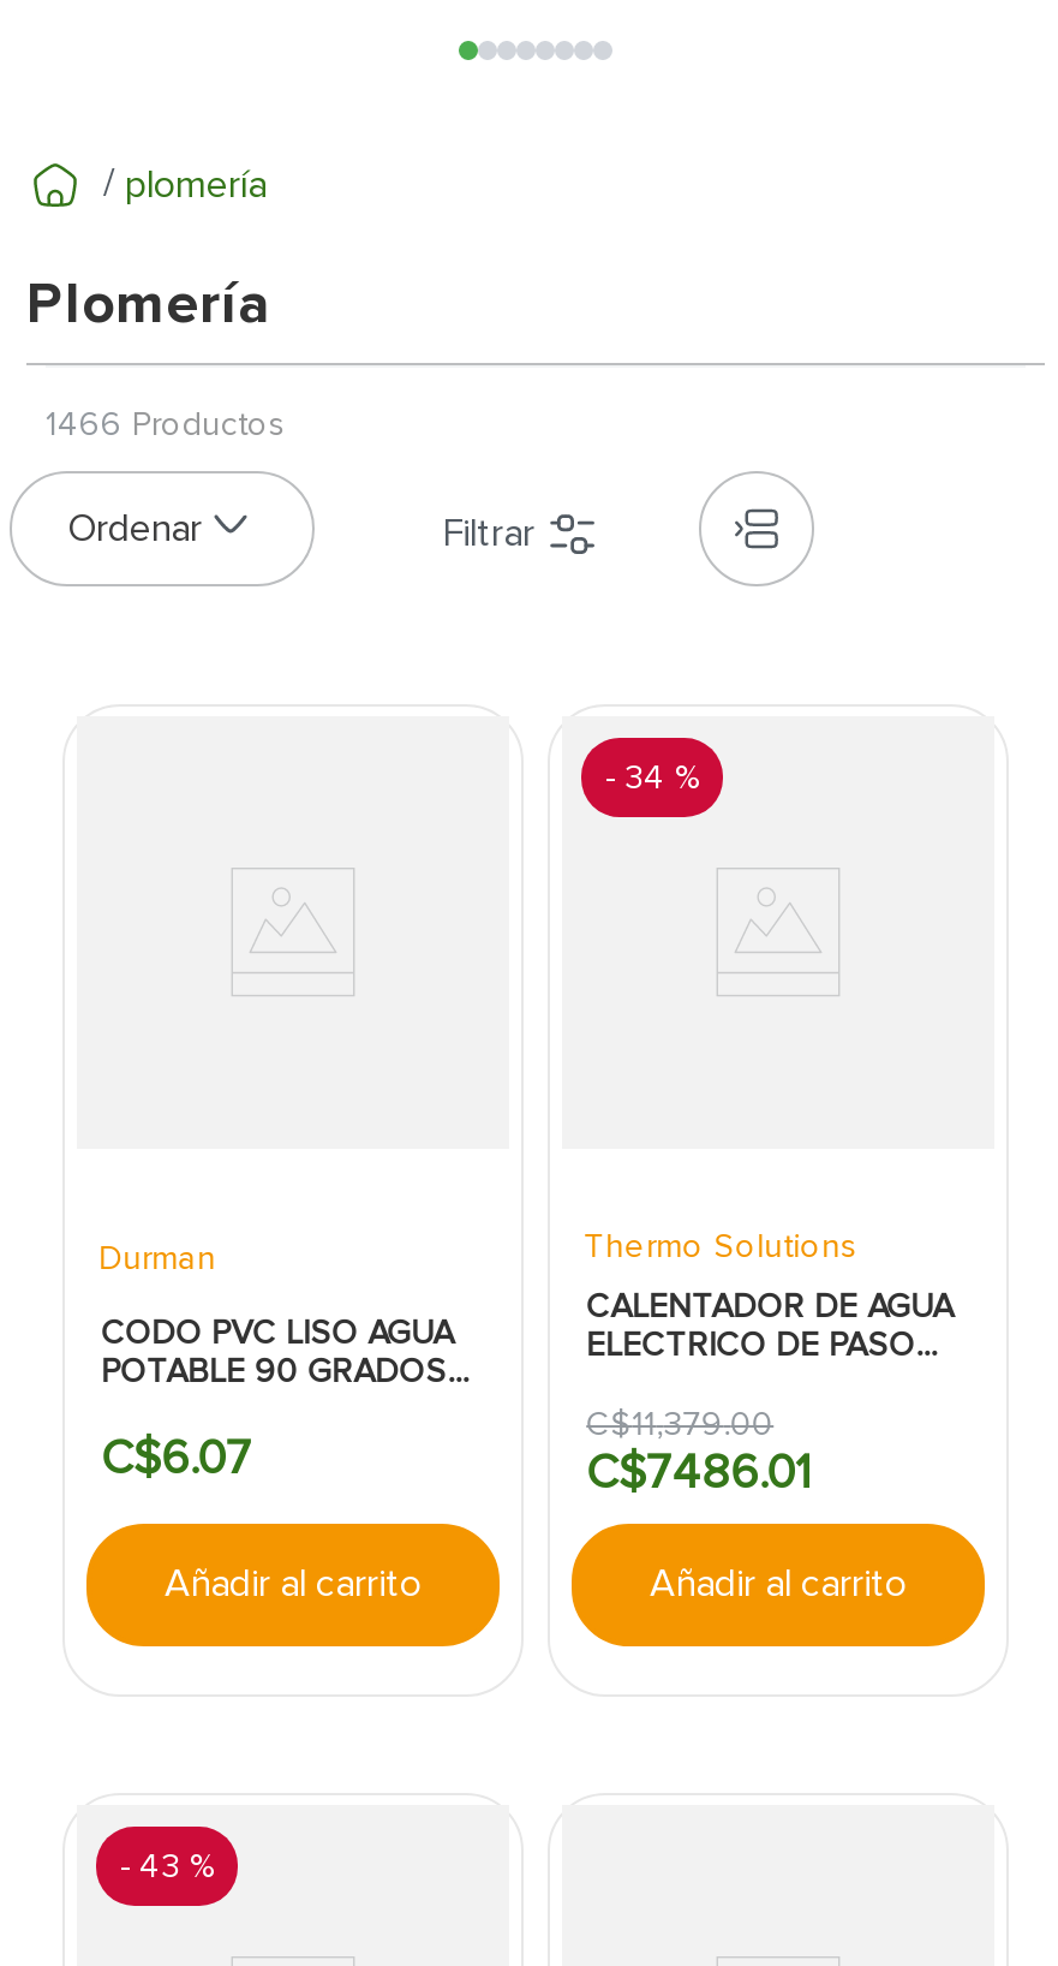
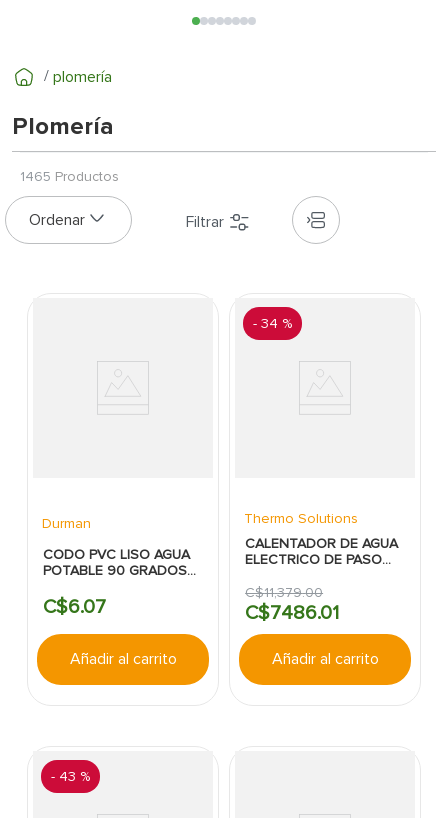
[46,404,286,445] 1466 Productos -> [20,168,119,185] 1465 Productos

